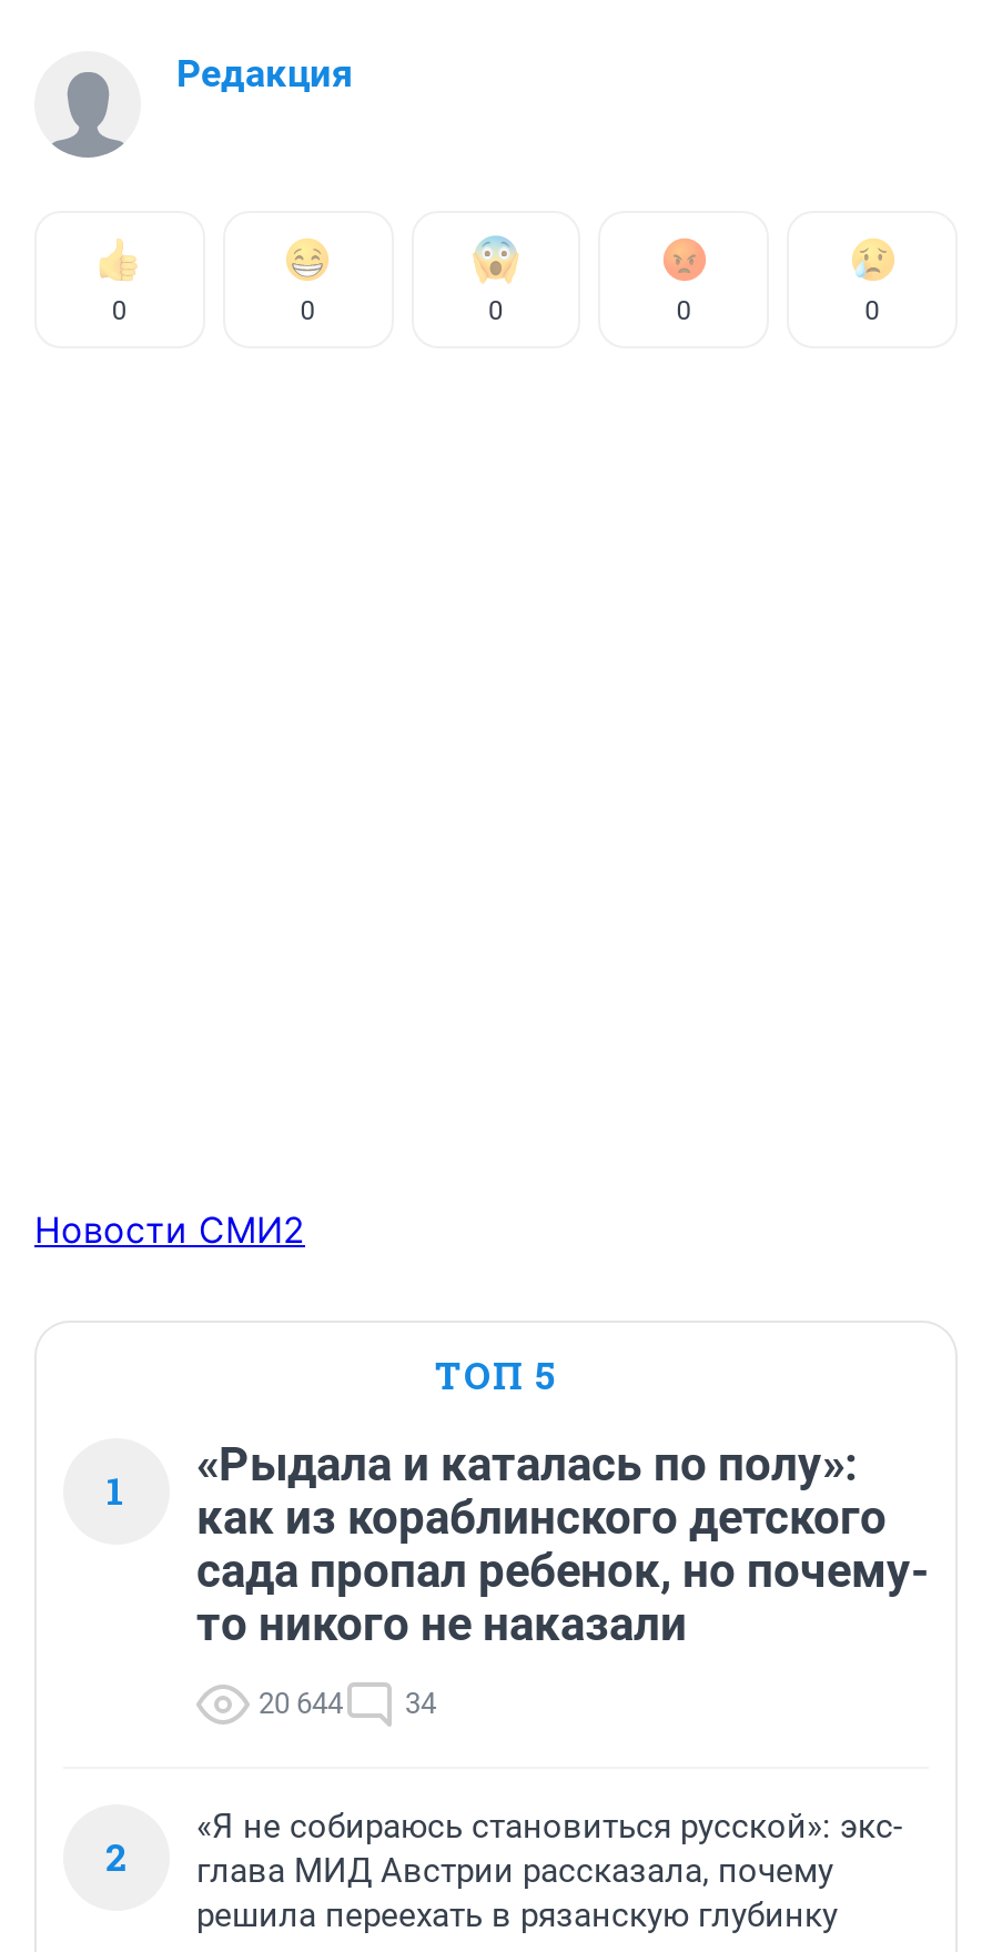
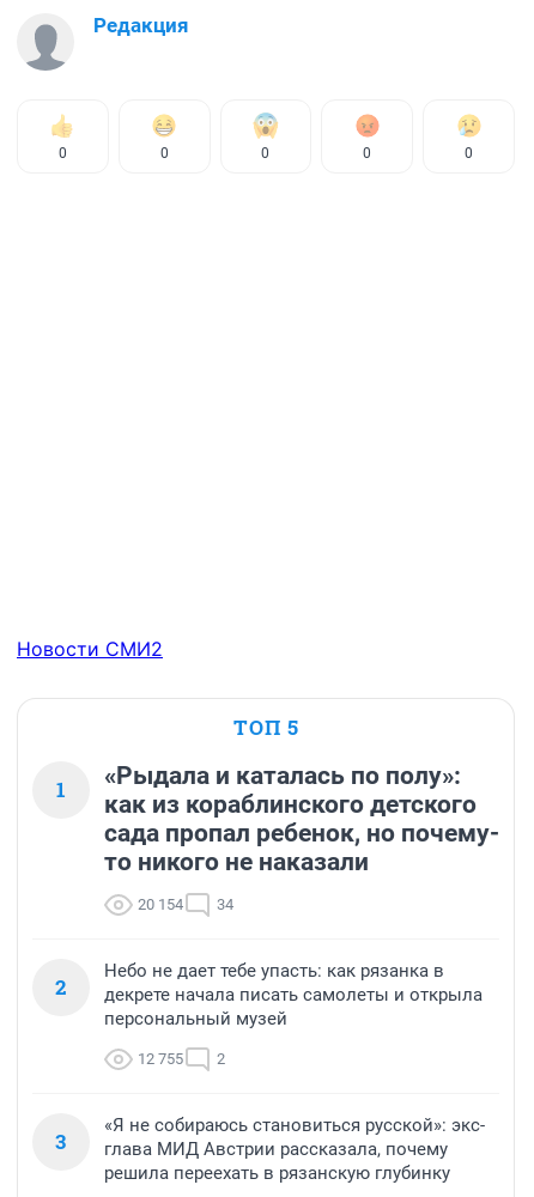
[259,1686,436,1719] 20 644 34 -> [138,895,233,913] 20 154 34
none -> [55,960,483,1155] Небо не дает тебе упасть: как рязанка в | декрете начала писать самолеты и открыла | персональный музей | 12 755 | 2 | 3

